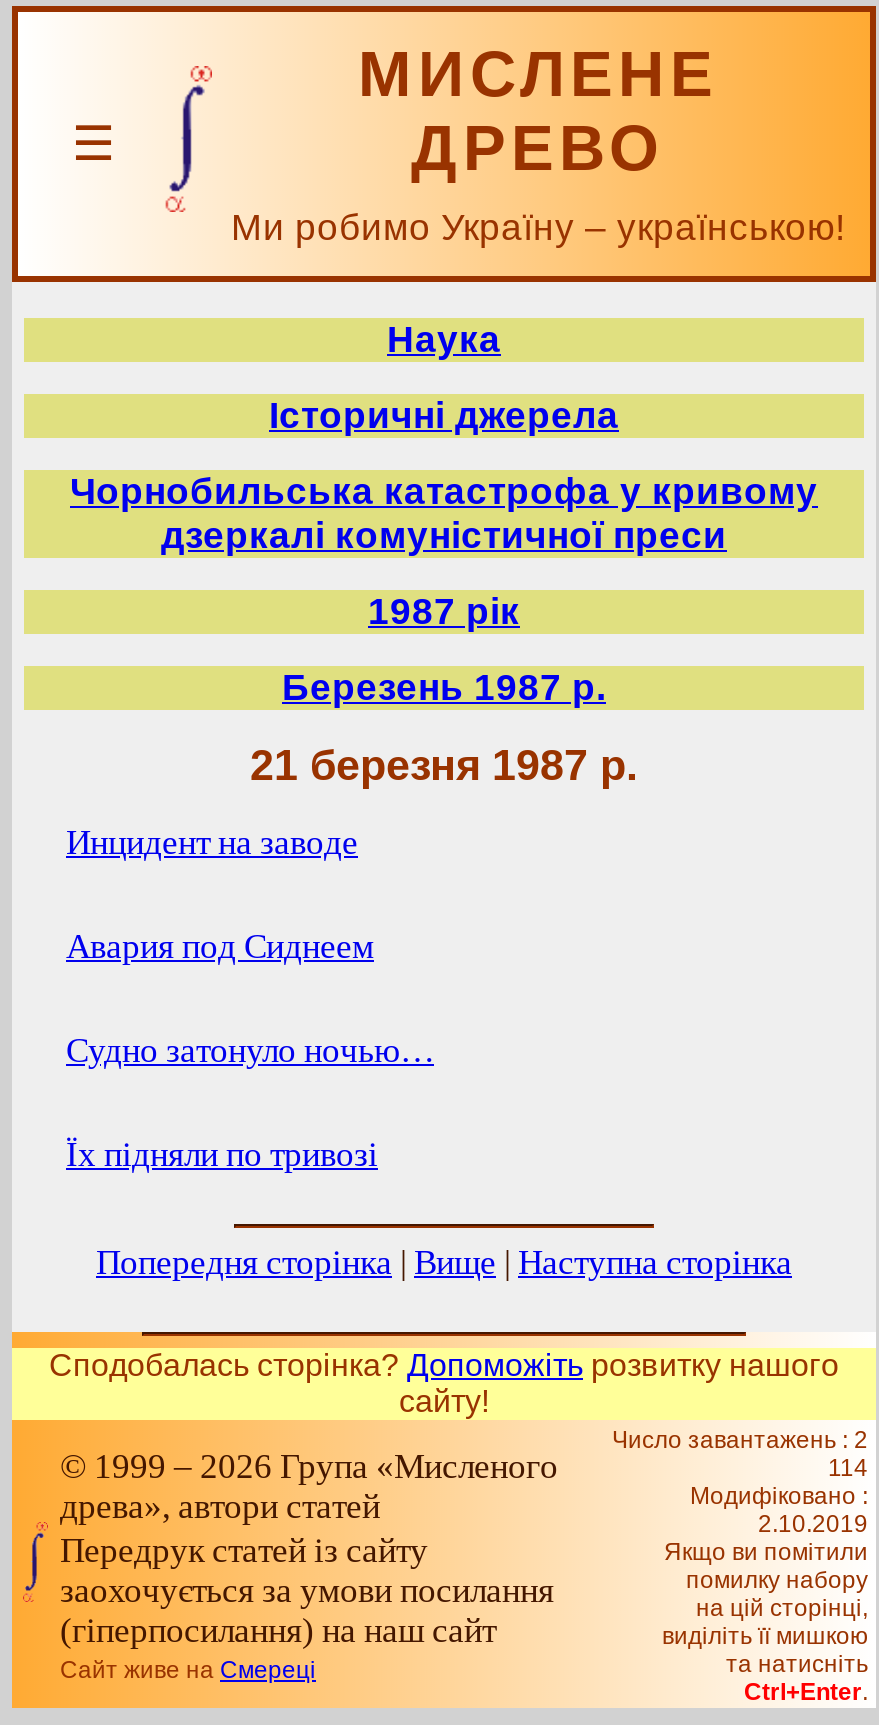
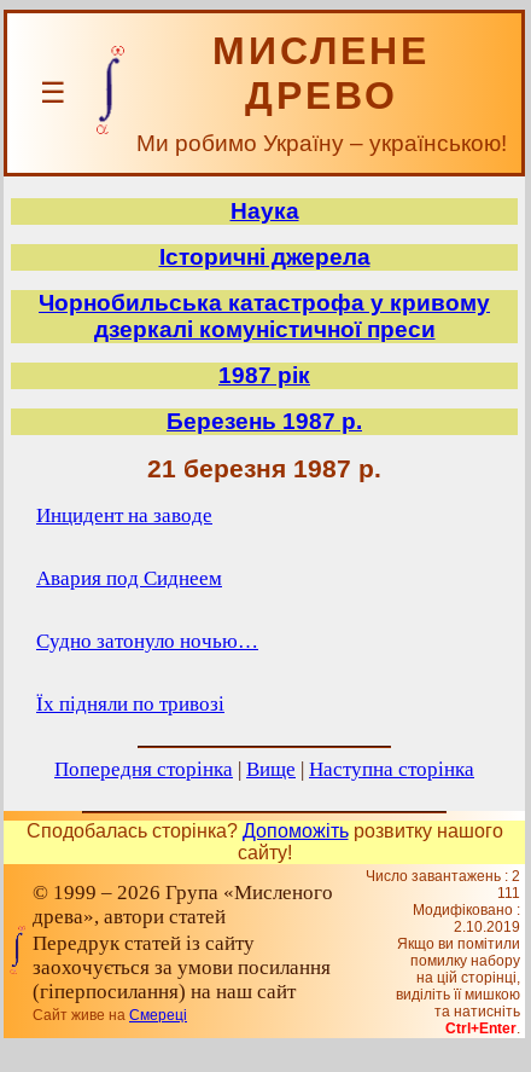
[828,1454,868,1482] 114 -> [497,885,520,902] 111

